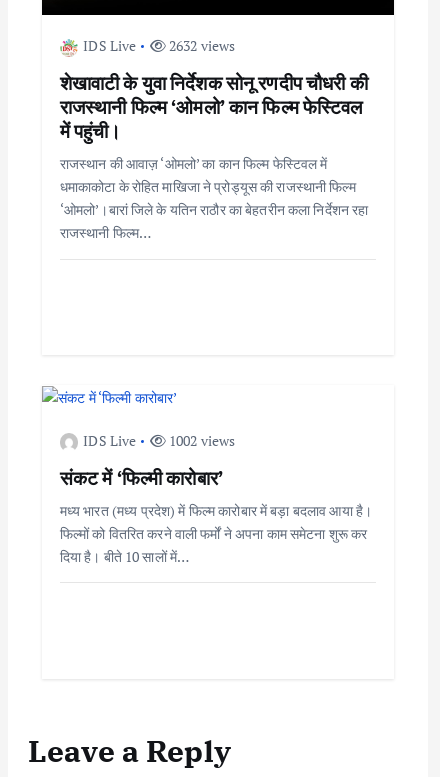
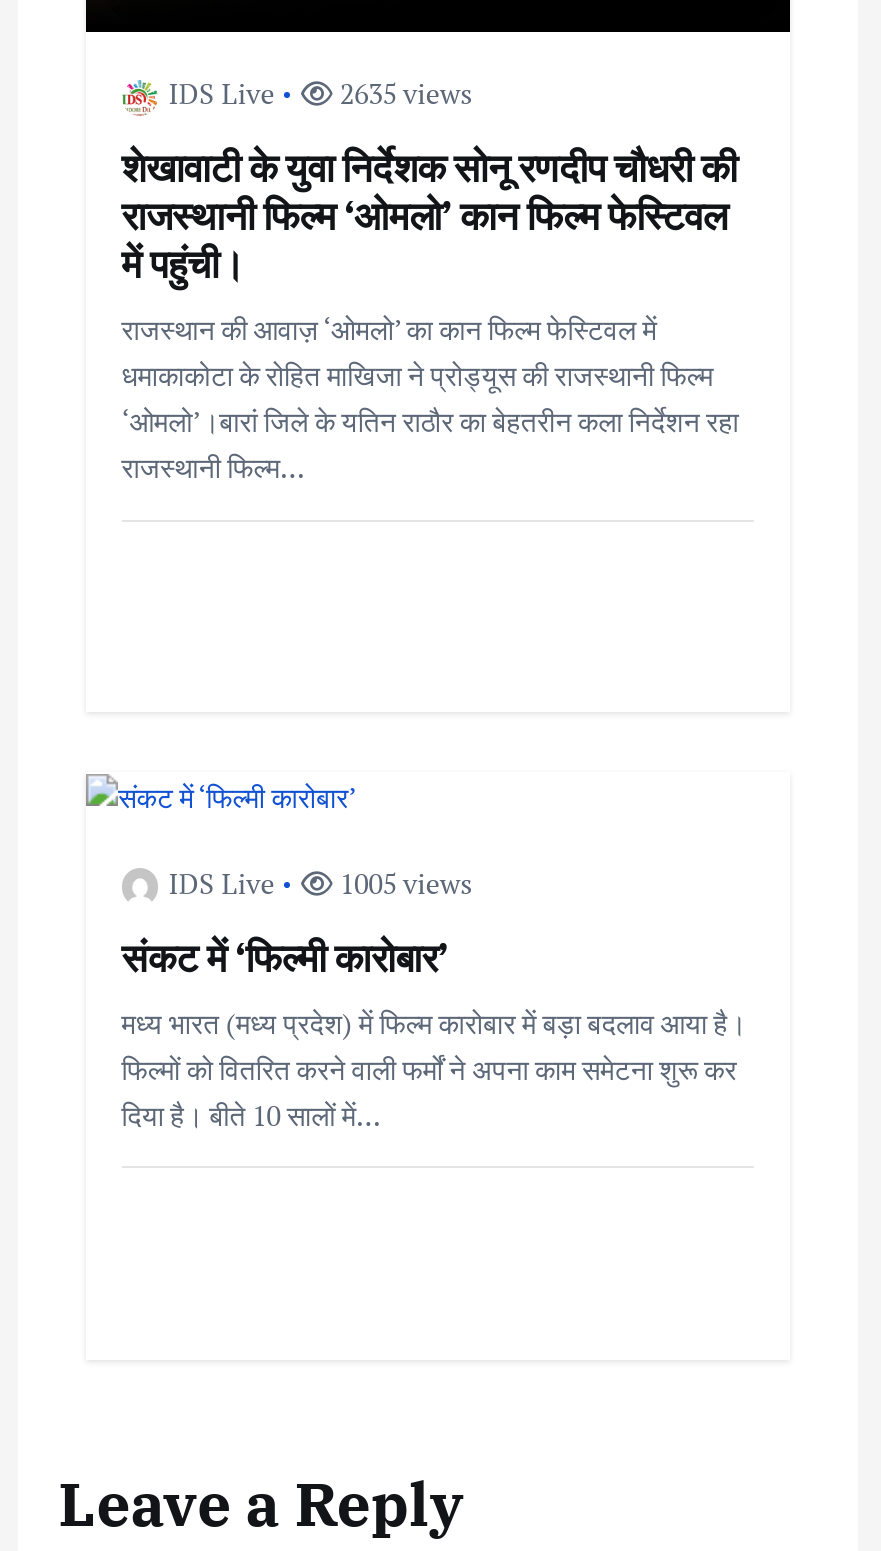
[83,36,235,55] IDS Live 2632 views -> [168,75,472,113] IDS Live 2635 views
[83,431,235,450] IDS Live 1002 views -> [168,864,472,902] IDS Live 1005 views

